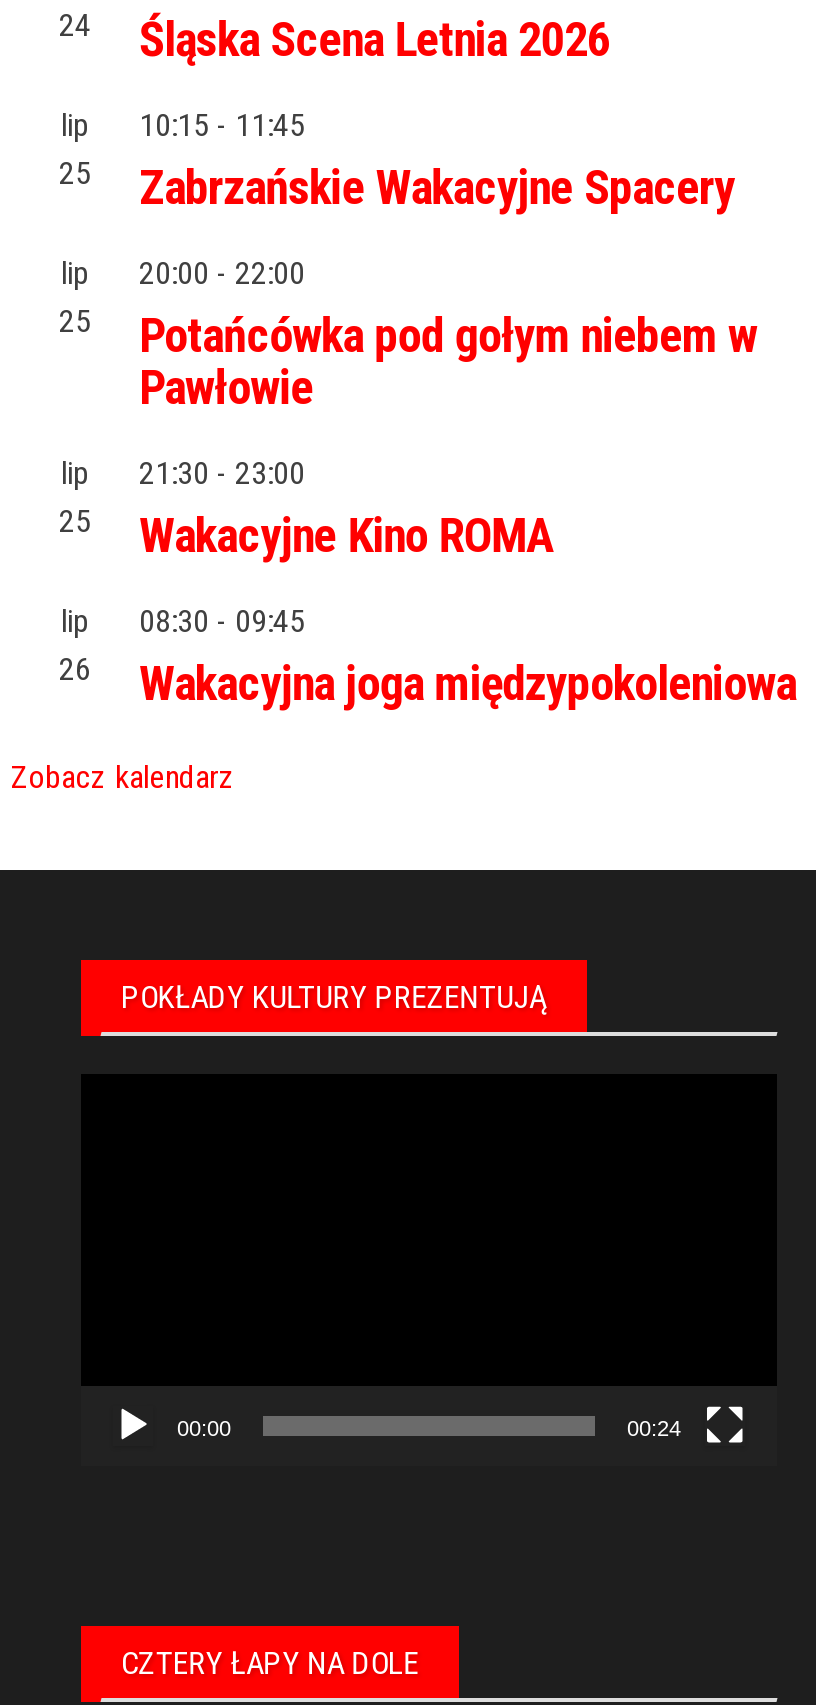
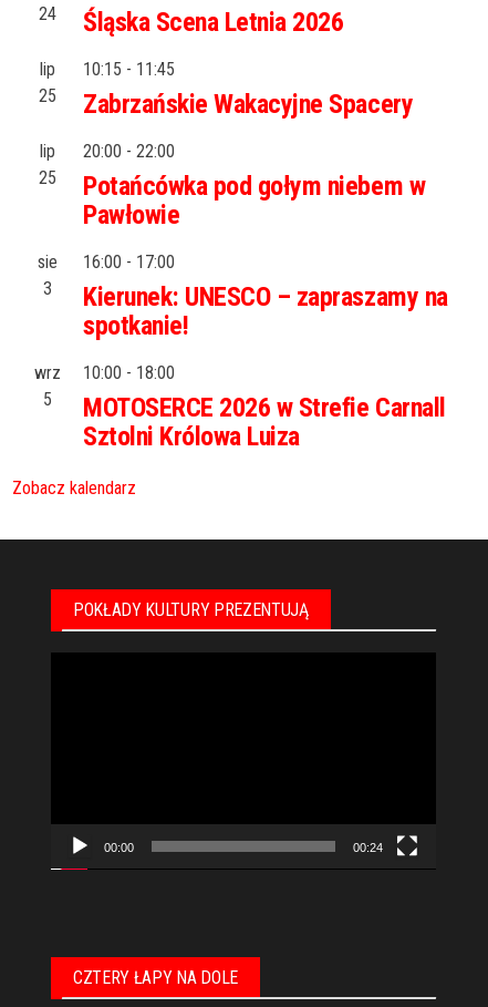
[59,453,91,539] lip | 25 -> [38,251,58,299] sie | 3
[139,453,555,563] 21:30 - 23:00 | Wakacyjne Kino ROMA -> [83,251,448,341] 16:00 - 17:00 | Kierunek: UNESCO – zapraszamy na | spotkanie!
[59,601,91,687] lip | 26 -> [34,362,61,409] wrz | 5
[139,601,796,711] 08:30 - 09:45 | Wakacyjna joga międzypokoleniowa -> [83,362,446,452] 10:00 - 18:00 | MOTOSERCE 2026 w Strefie Carnall | Sztolni Królowa Luiza

